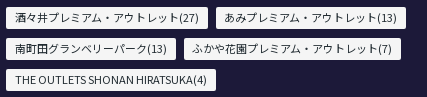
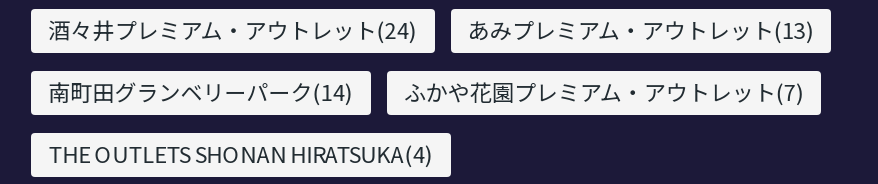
[15,8,199,24] 酒々井プレミアム・アウトレット(27) -> [49,12,417,44] 酒々井プレミアム・アウトレット(24)
[15,39,167,55] 南町田グランベリーパーク(13) -> [49,74,353,106] 南町田グランベリーパーク(14)

